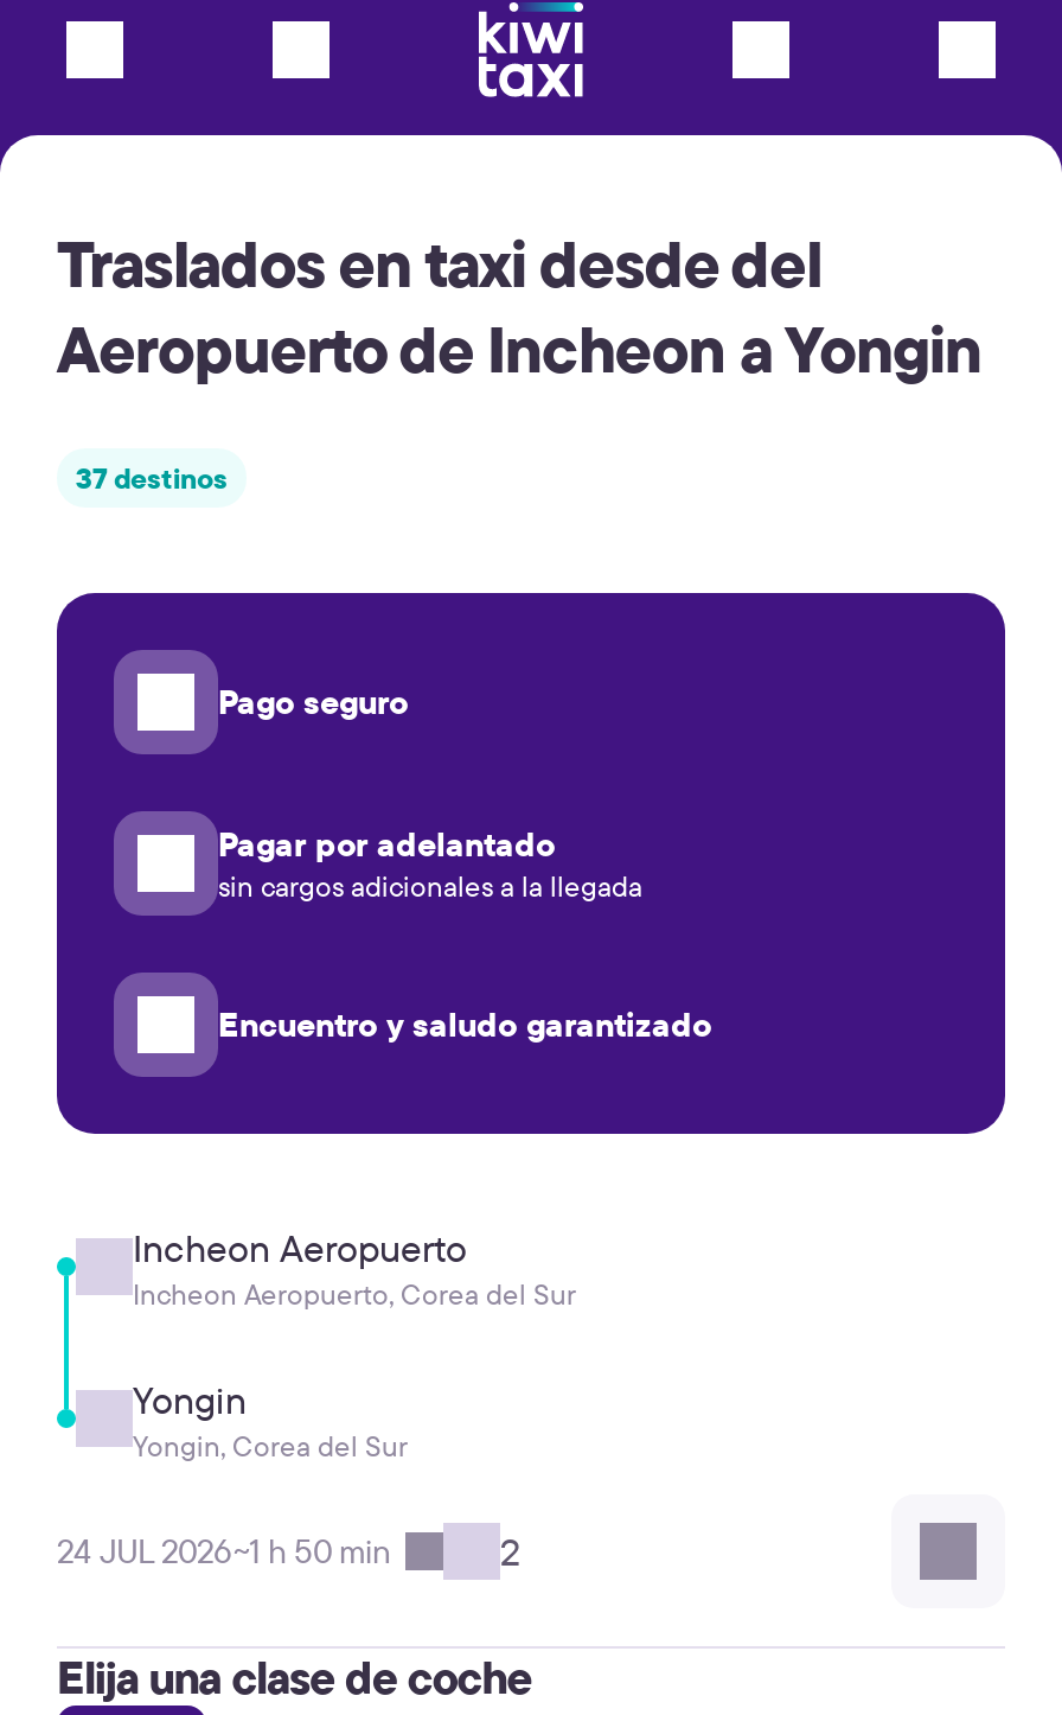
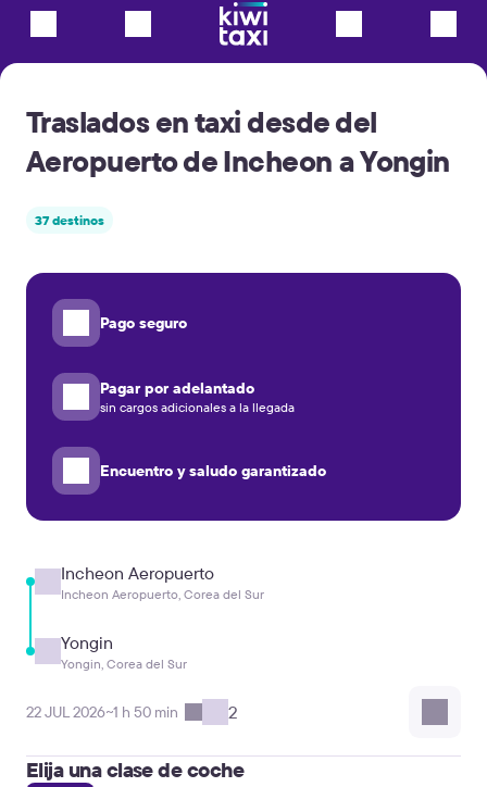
[57,1530,405,1573] 24 JUL 2026~1 h 50 min -> [26,702,185,722] 22 JUL 2026~1 h 50 min

